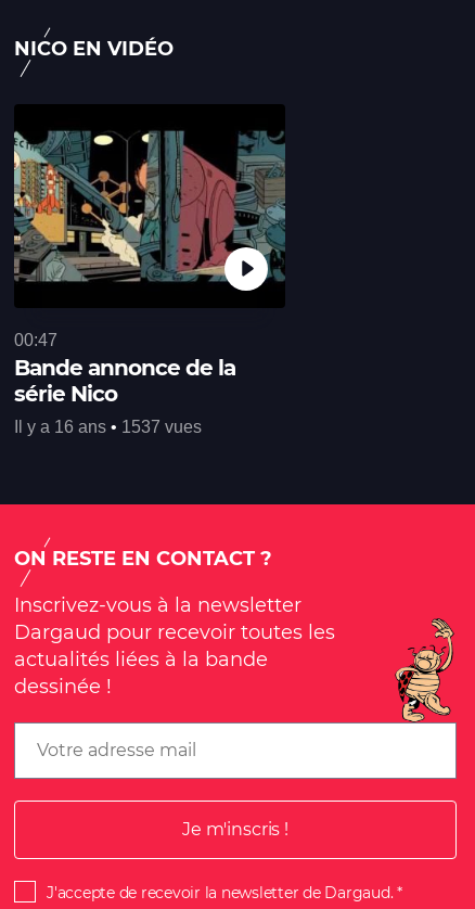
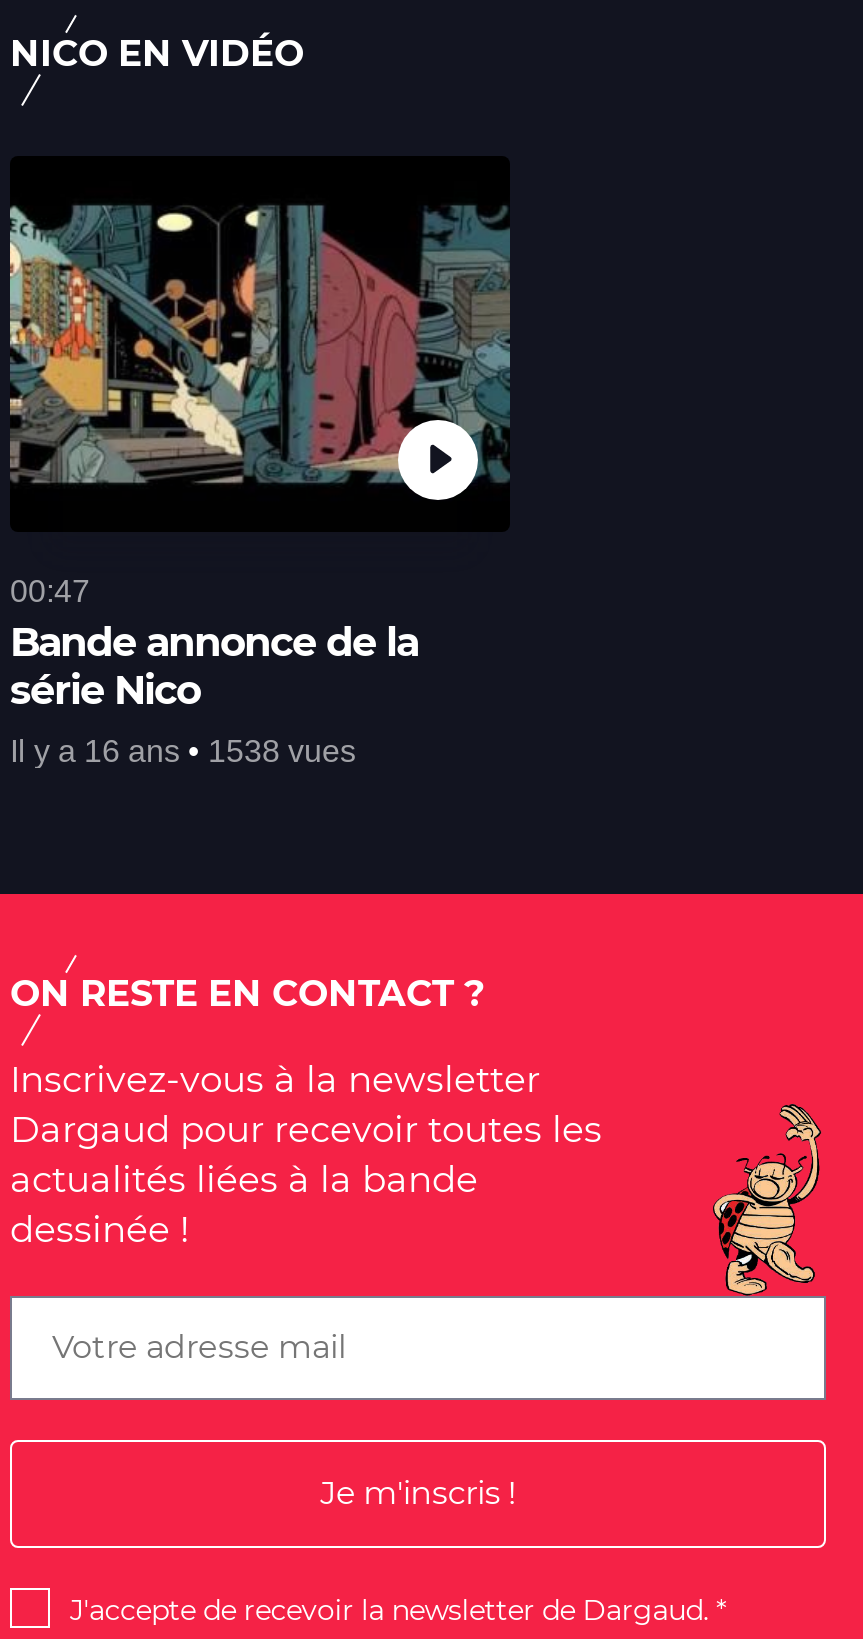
[14,417,202,436] Il y a 16 ans • 1537 vues -> [10,733,356,767] Il y a 16 ans • 1538 vues

